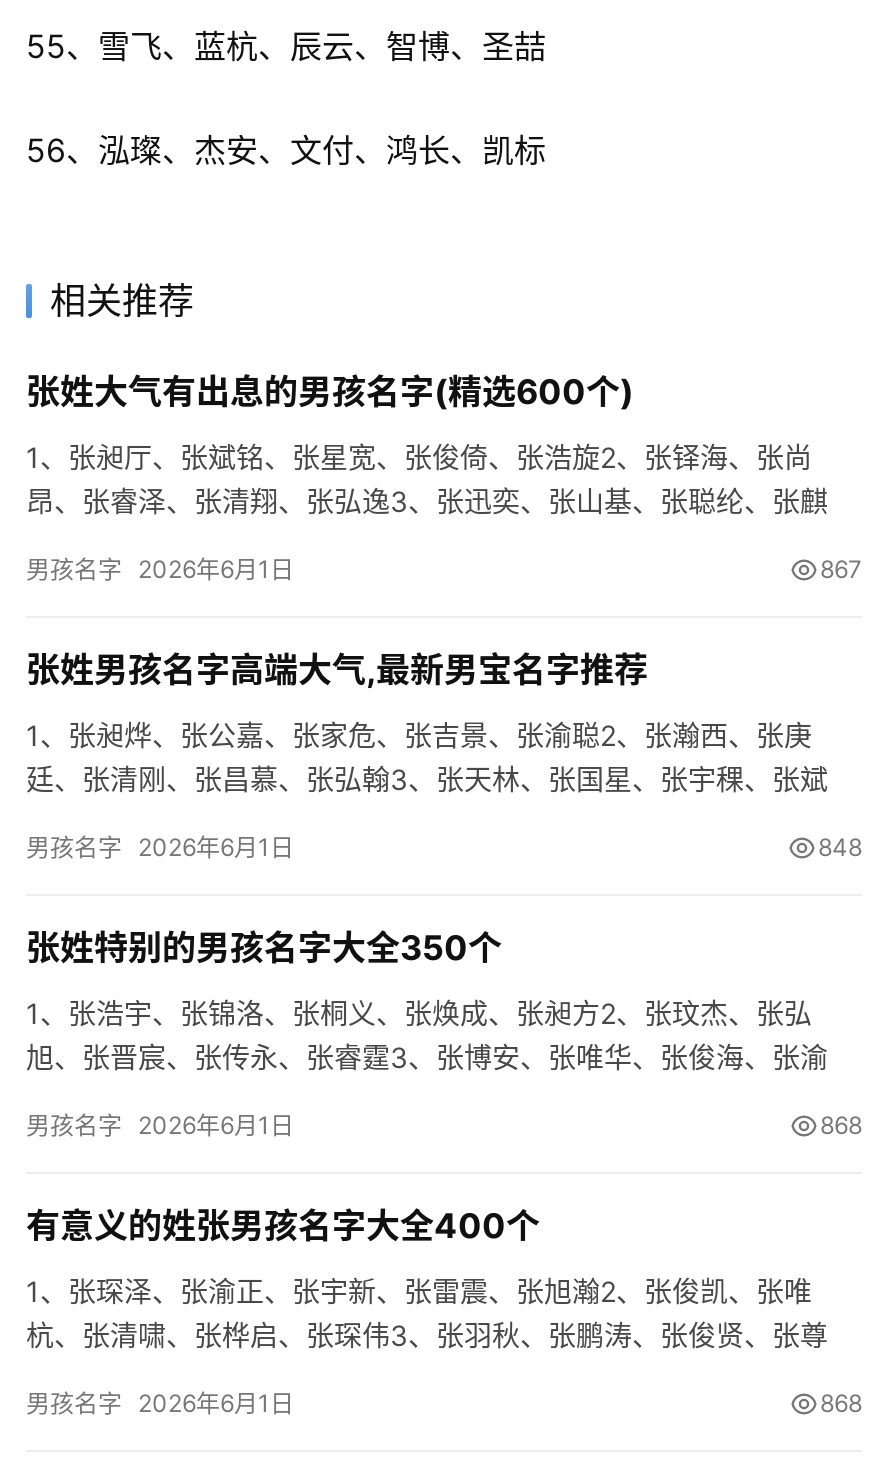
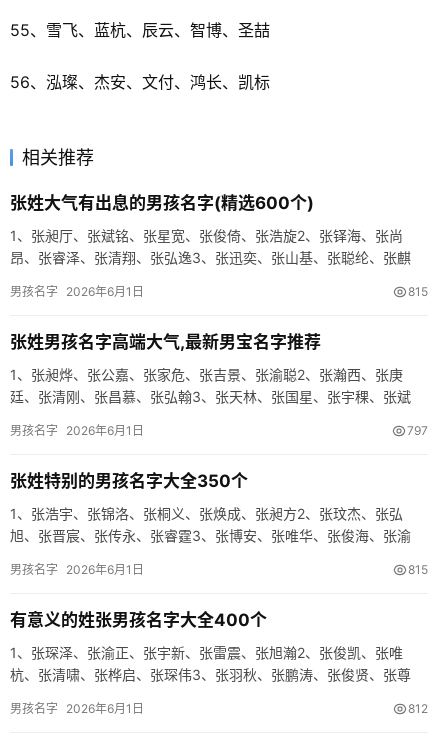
[820,554,862,584] 867 -> [408,284,428,299] 815
[818,832,862,862] 848 -> [407,423,428,438] 797
[820,1110,862,1140] 868 -> [408,562,428,577] 815
[820,1388,862,1418] 868 -> [408,701,428,716] 812

